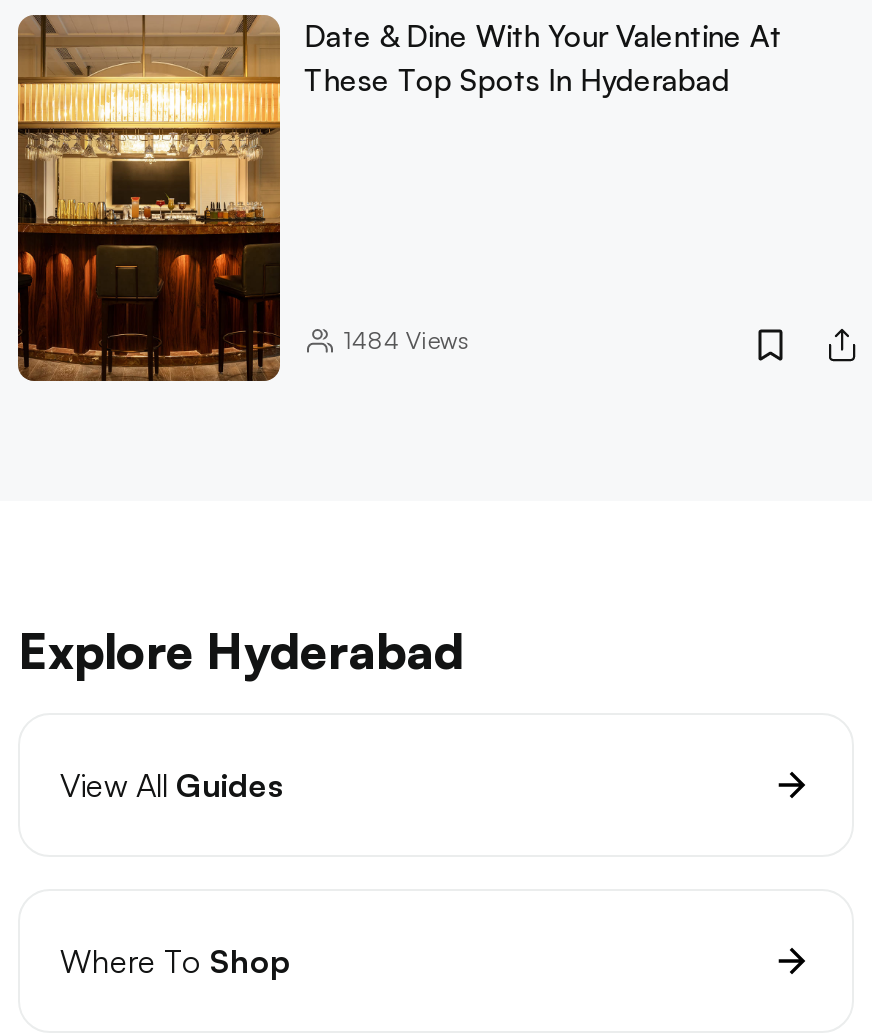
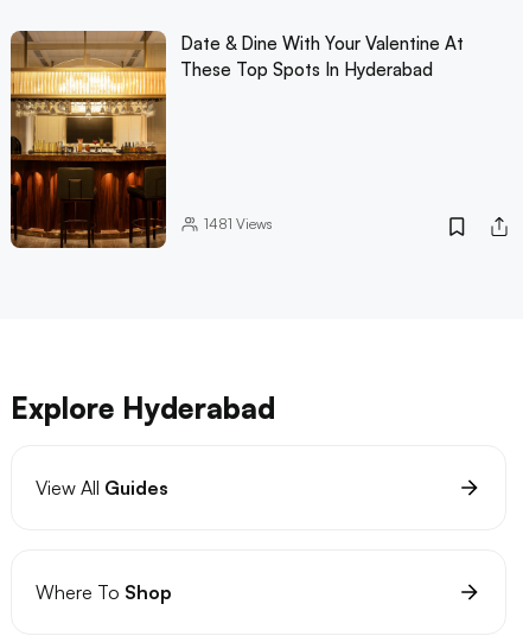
[344,324,468,354] 1484 Views -> [204,214,273,232] 1481 Views

